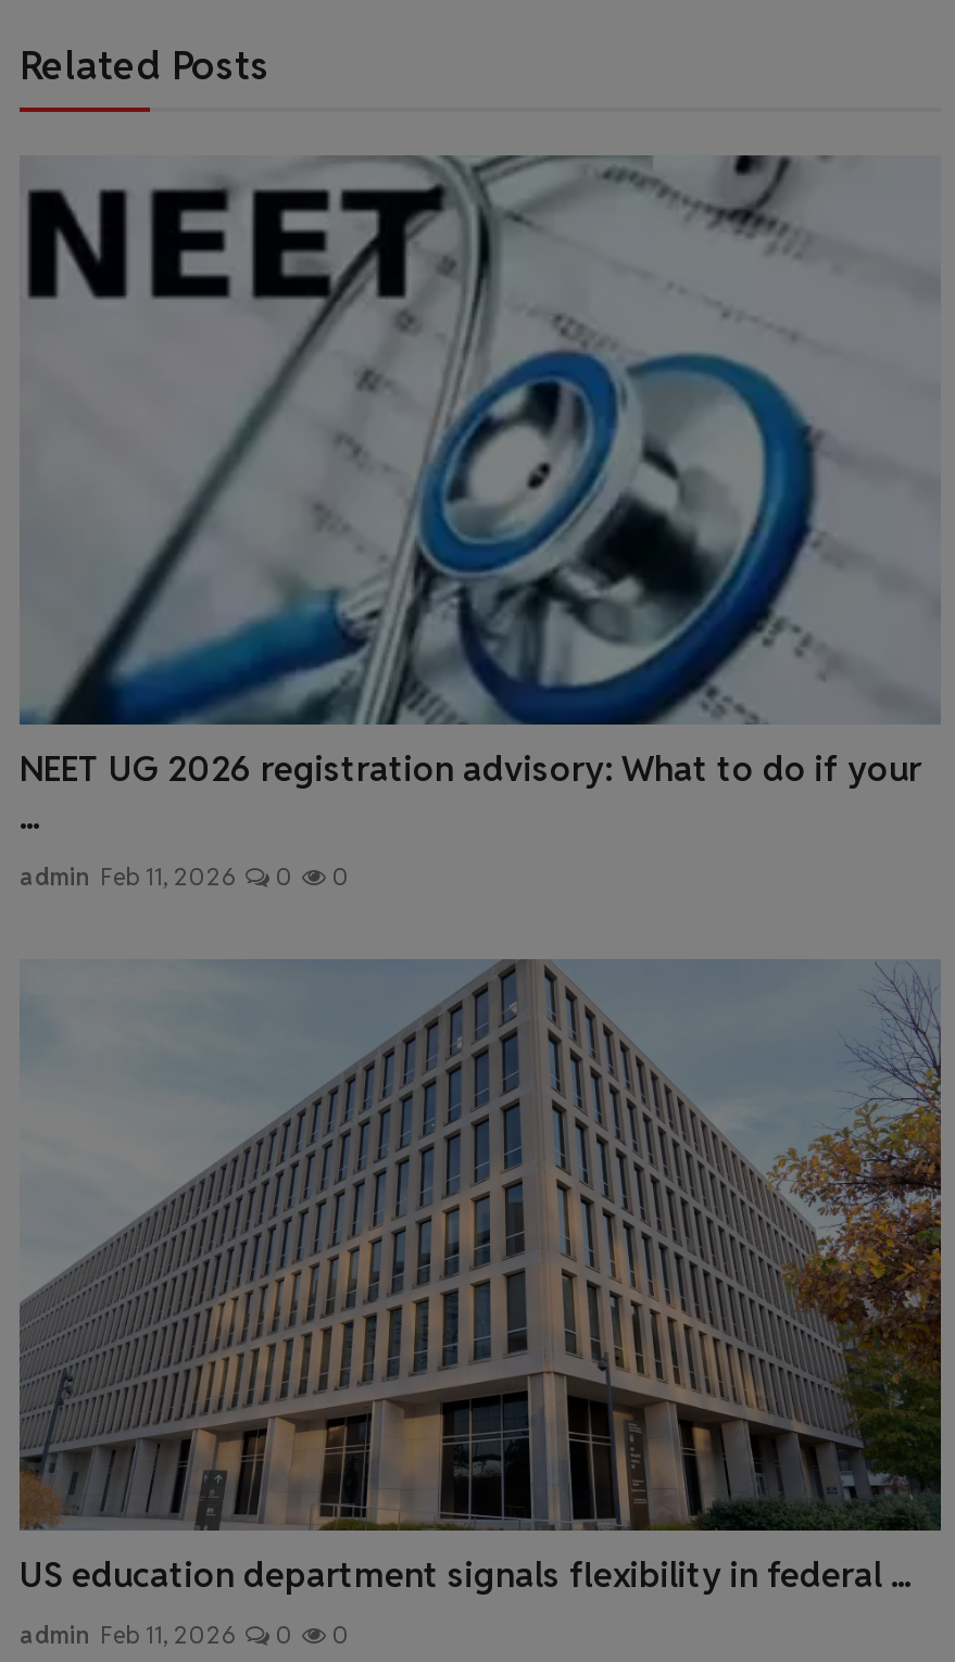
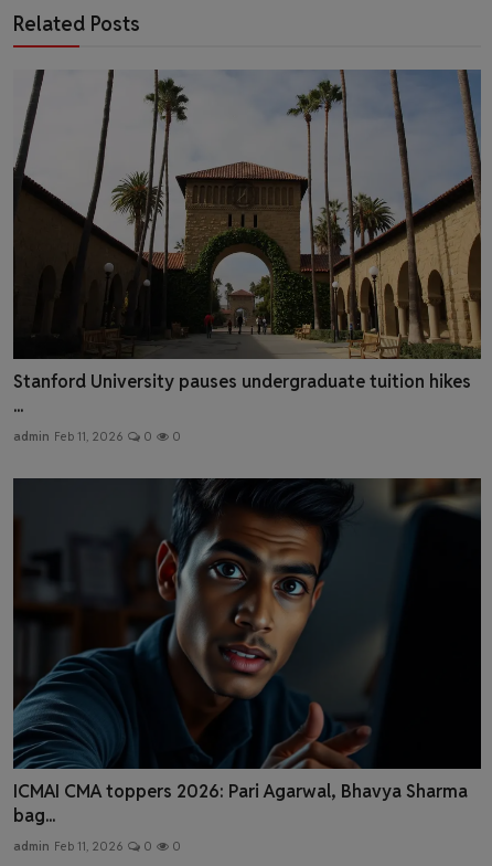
[17,153,941,793] [image] | NEET UG 2026 registration advisory: What to do if your -> [12,68,482,394] [image] | Stanford University pauses undergraduate tuition hikes
[17,959,943,1598] [image] | US education department signals flexibility in federal ... -> [12,477,482,827] [image] | ICMAI CMA toppers 2026: Pari Agarwal, Bhavya Sharma | bag...

